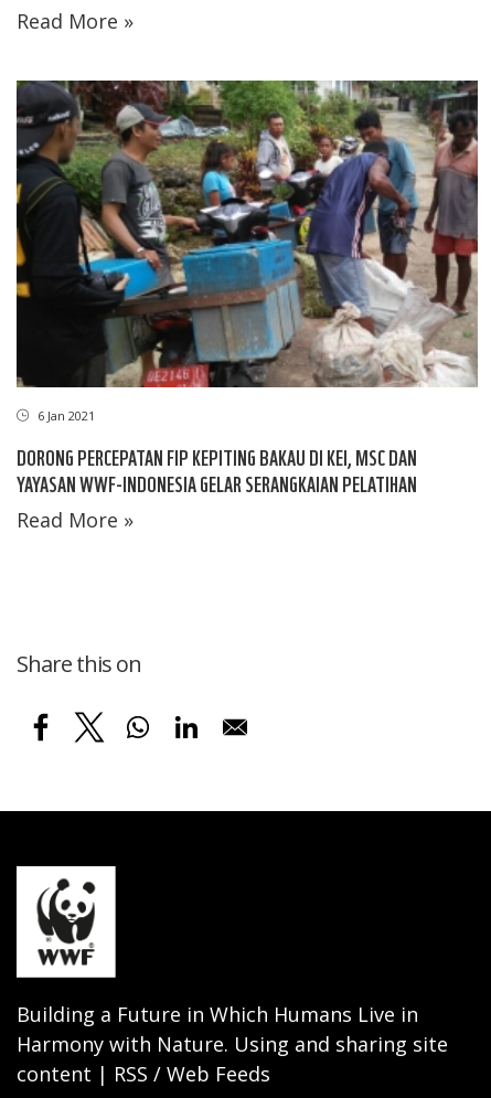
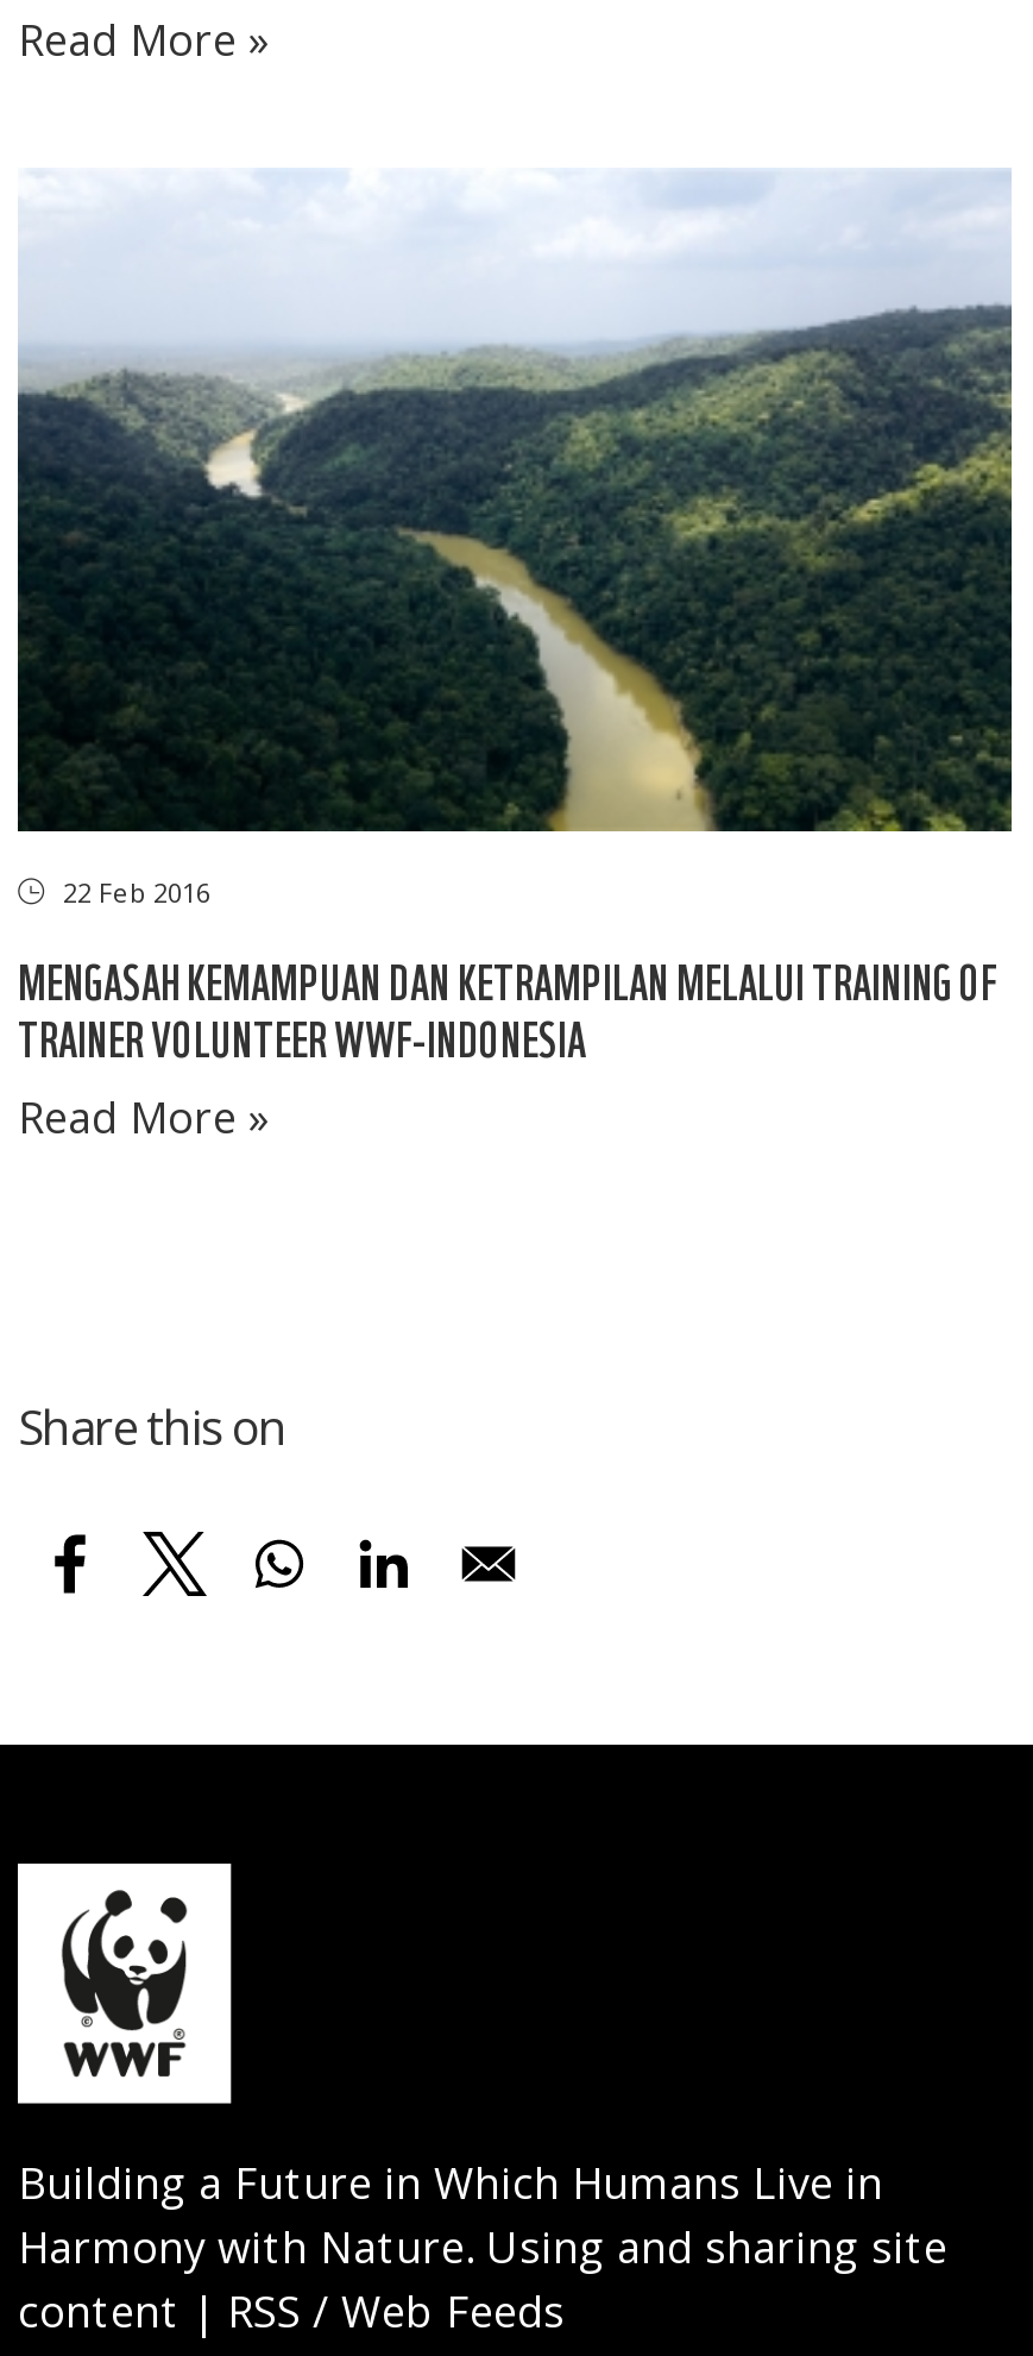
[15,79,479,424] [image] | 6 Jan 2021 -> [15,169,1014,909] [image] | 22 Feb 2016
[17,443,417,497] DORONG PERCEPATAN FIP KEPITING BAKAU DI KEI, MSC DAN | YAYASAN WWF-INDONESIA GELAR SERANGKAIAN PELATIHAN -> [18,950,997,1066] MENGASAH KEMAMPUAN DAN KETRAMPILAN MELALUI TRAINING OF | TRAINER VOLUNTEER WWF-INDONESIA

